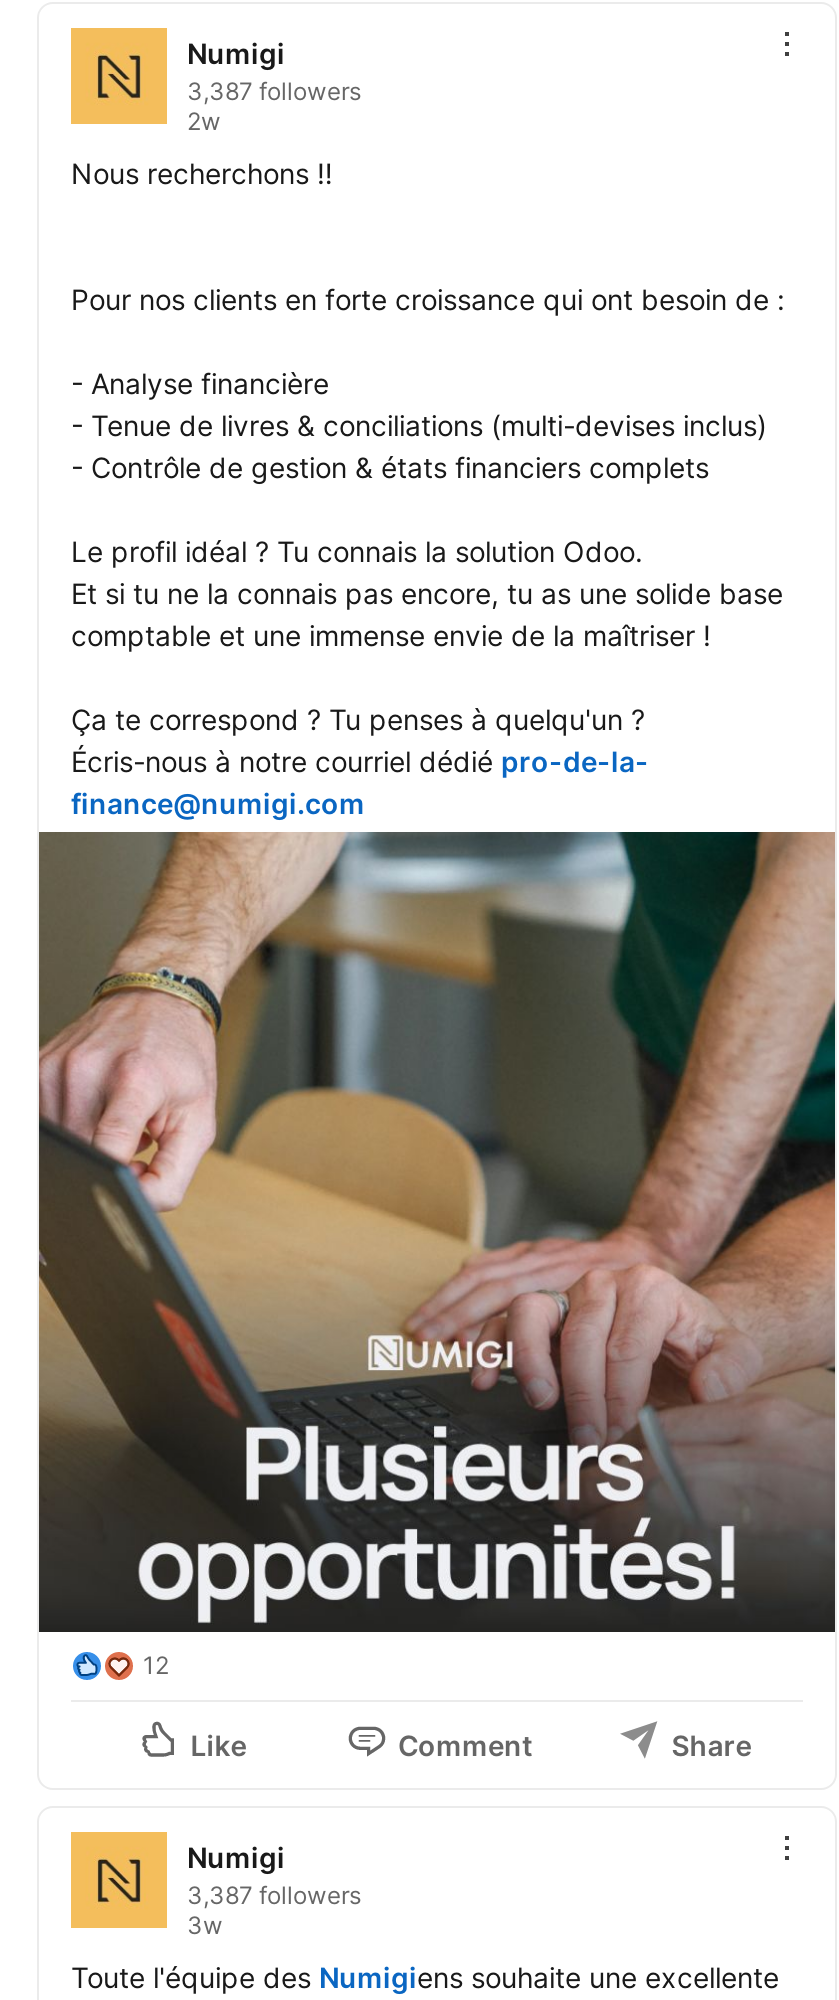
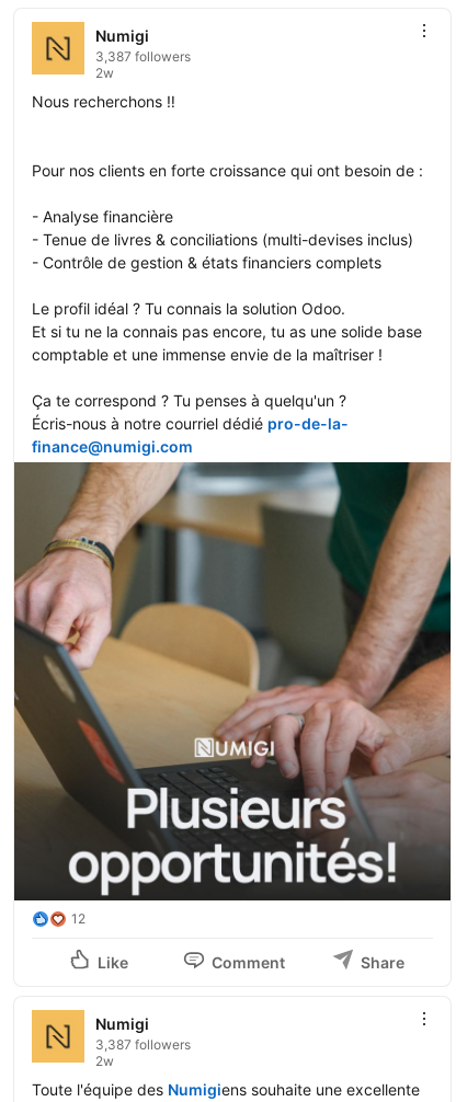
[187,1909,223,1939] 3w -> [95,1052,114,1069] 2w

